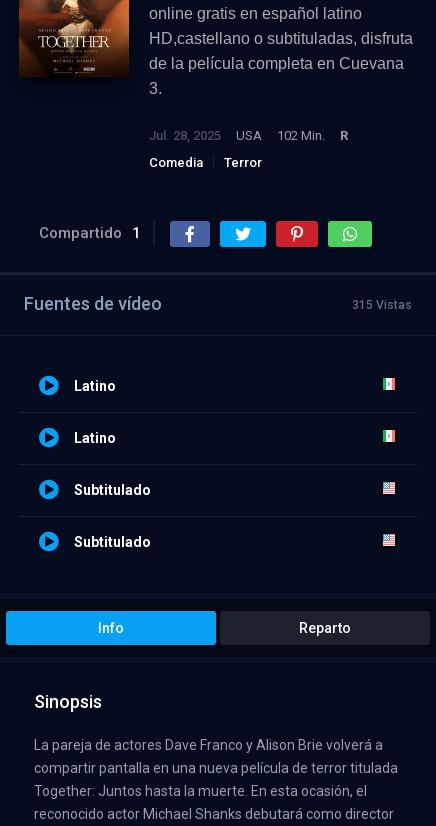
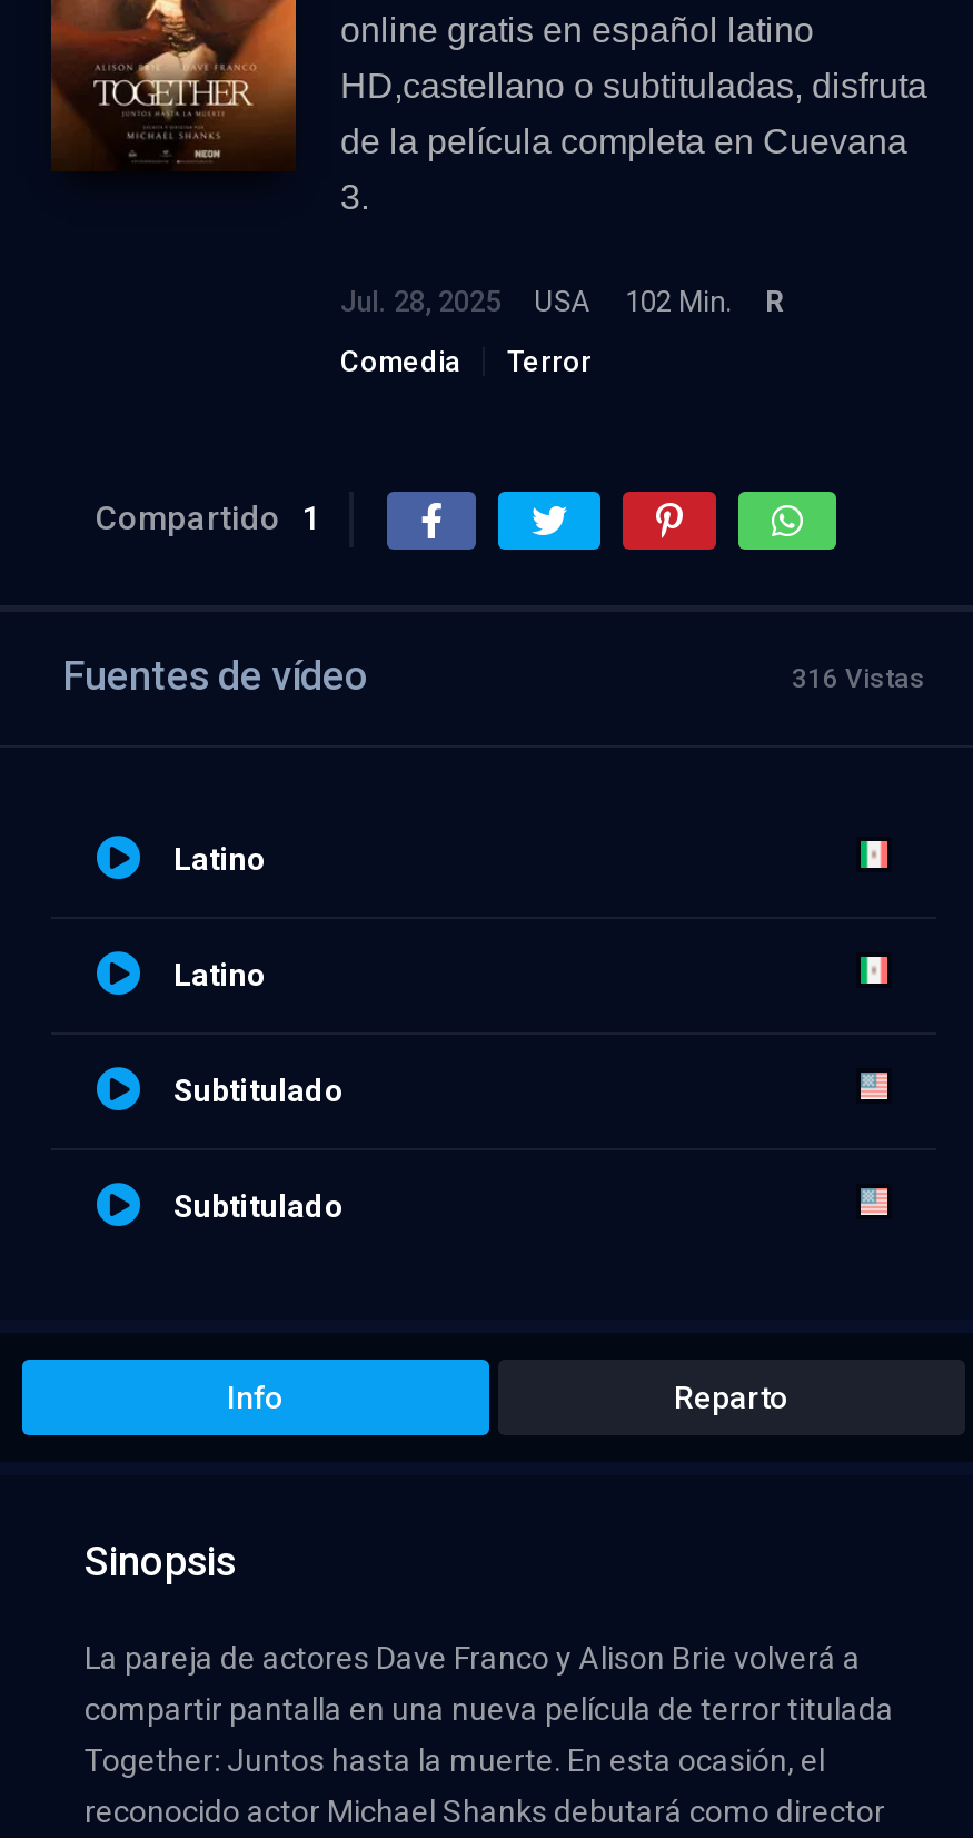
[352,298,412,312] 315 Vistas -> [792,663,925,694] 316 Vistas

